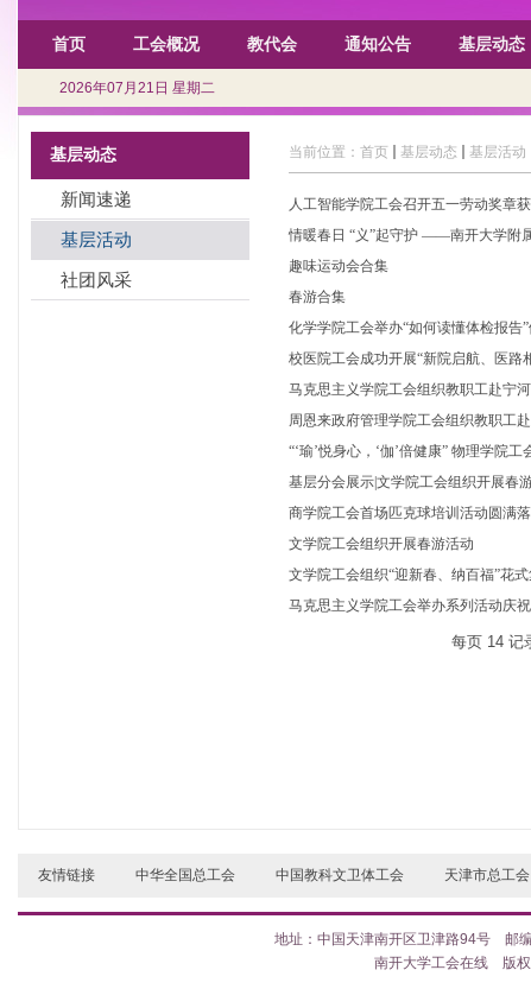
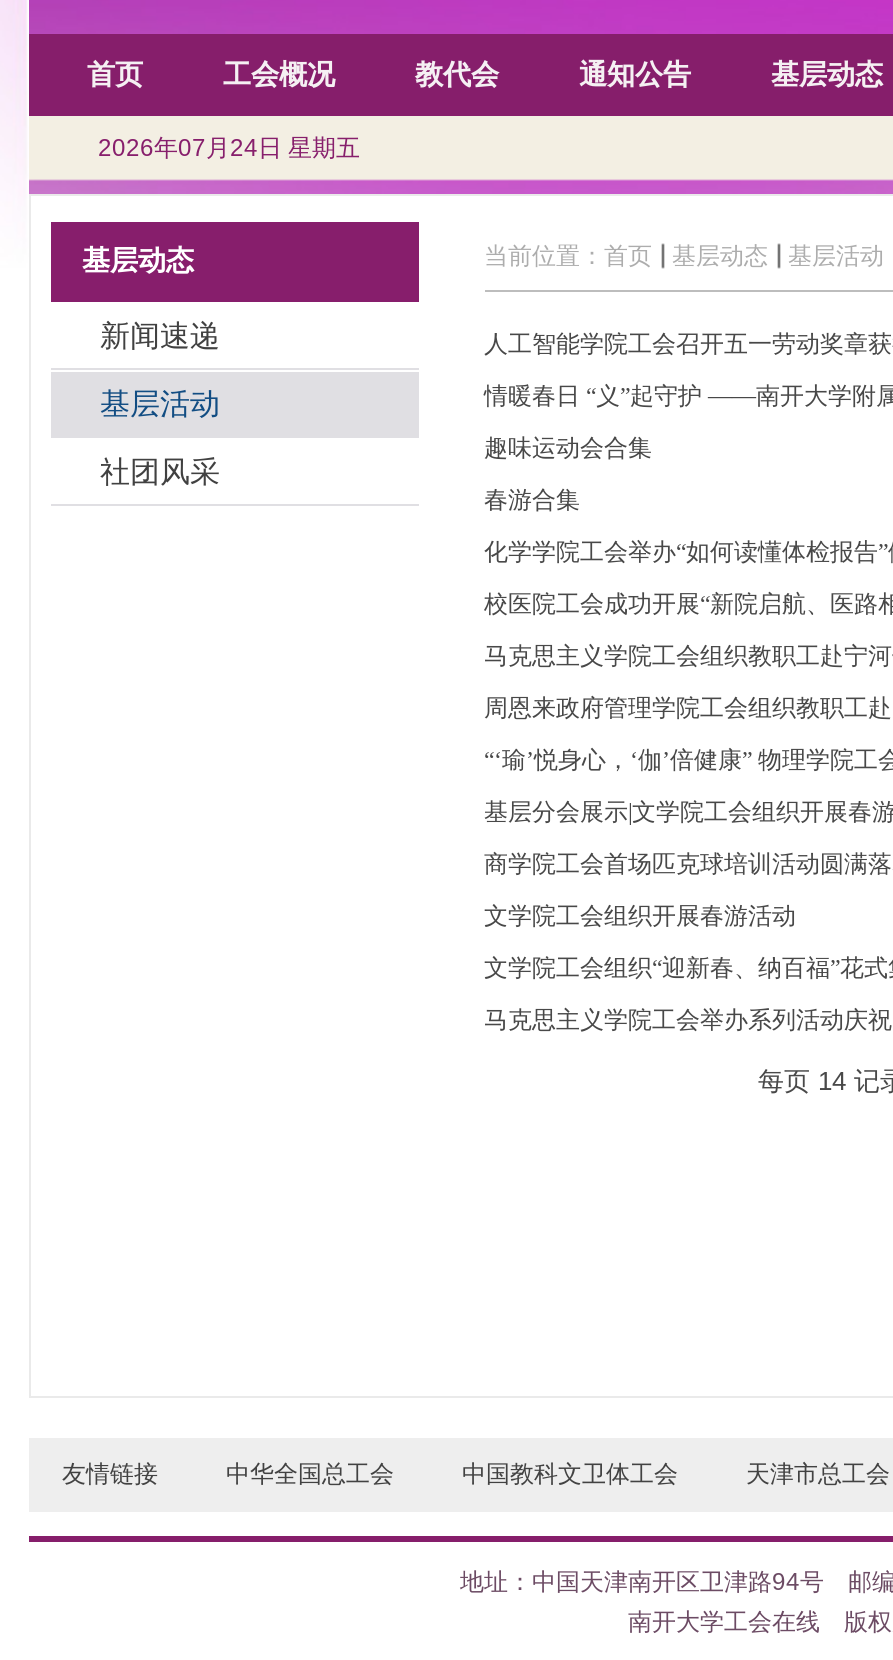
[59,80,214,96] 2026年07月21日 星期二 -> [98,134,360,162] 2026年07月24日 星期五

